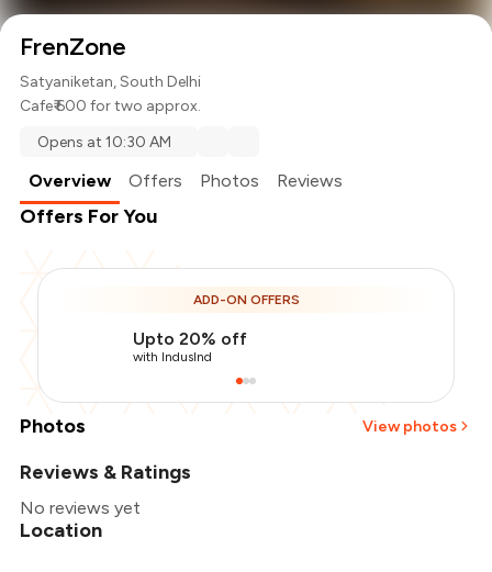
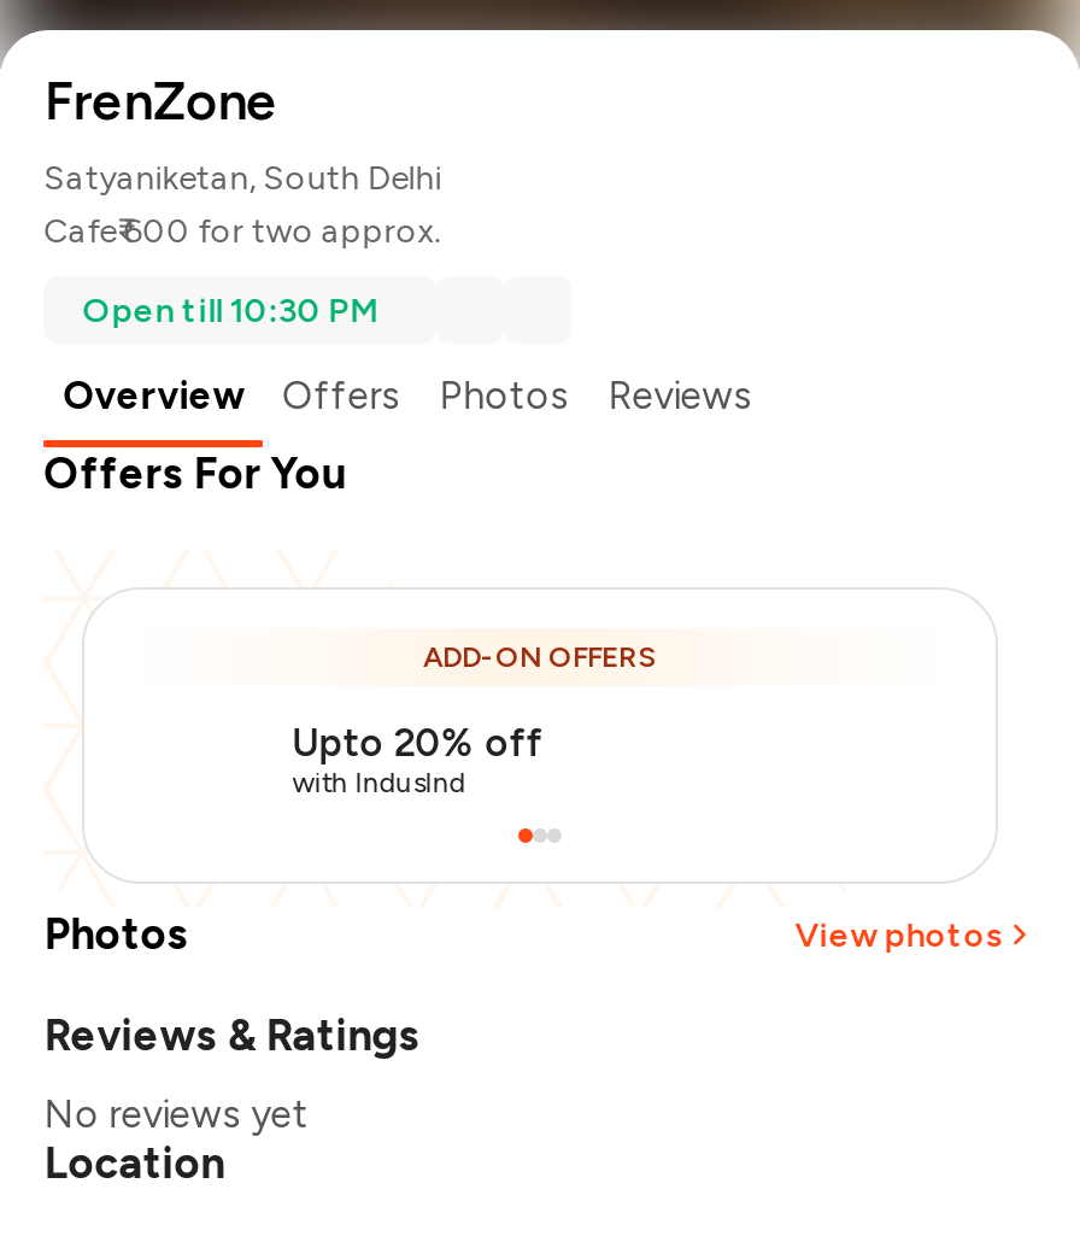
[38,133,172,151] Opens at 10:30 AM -> [83,290,379,331] Open till 10:30 PM

